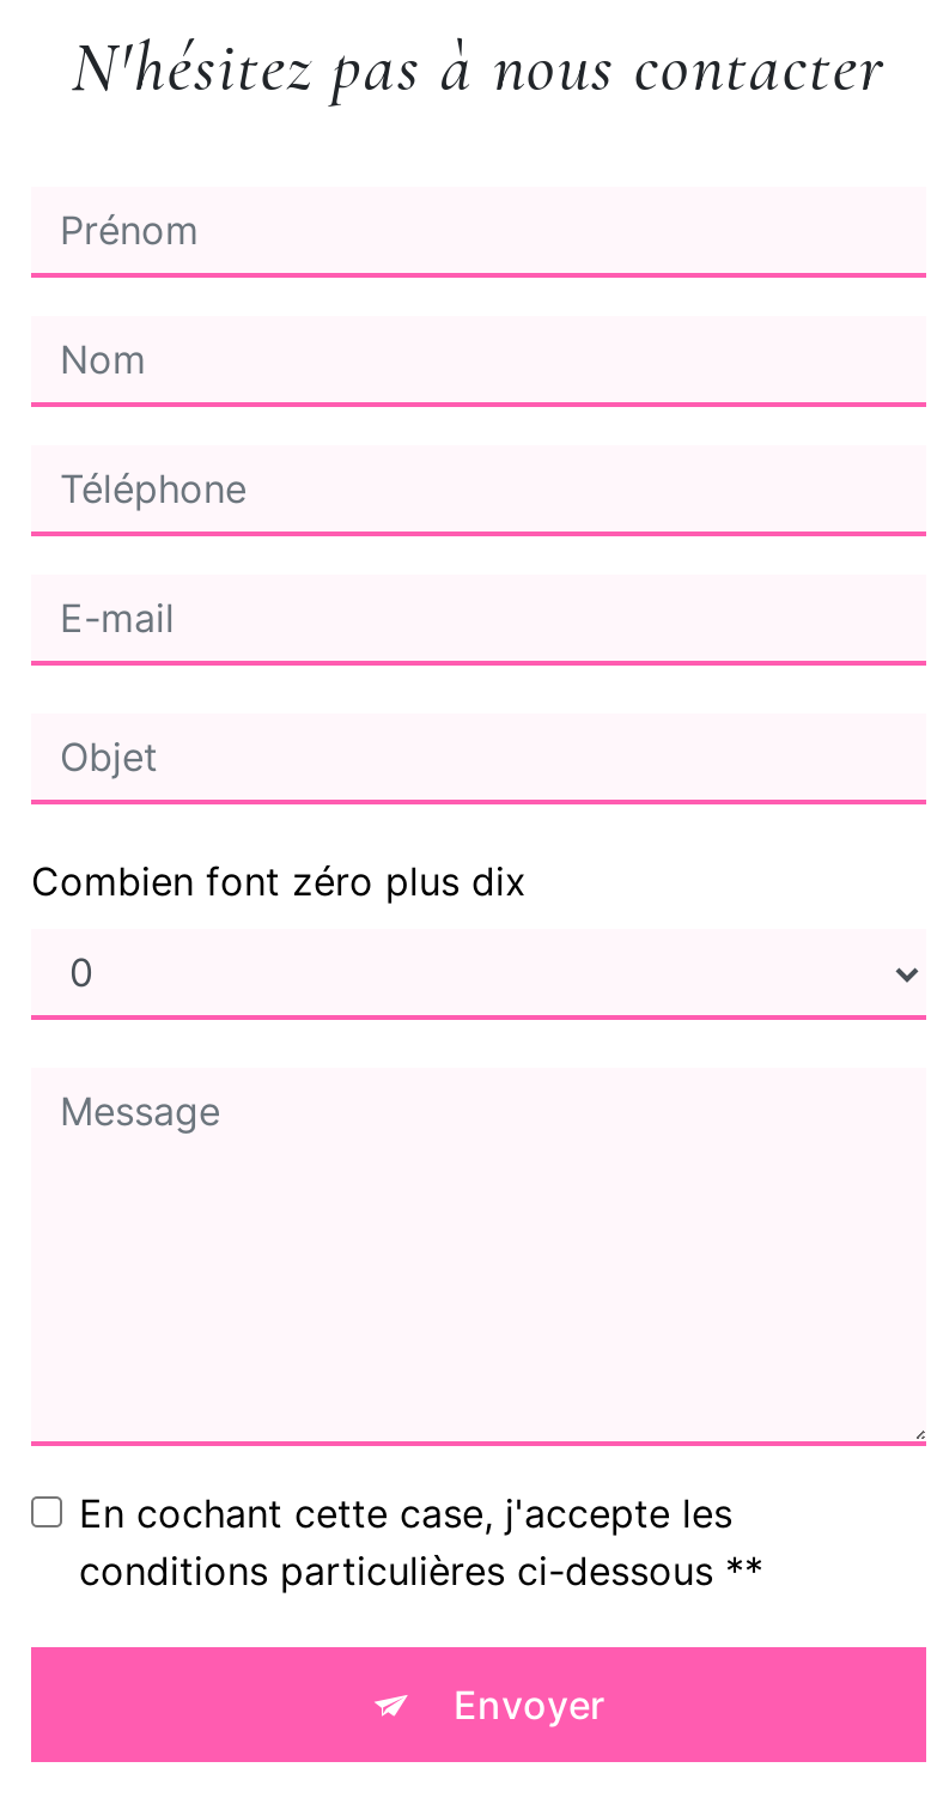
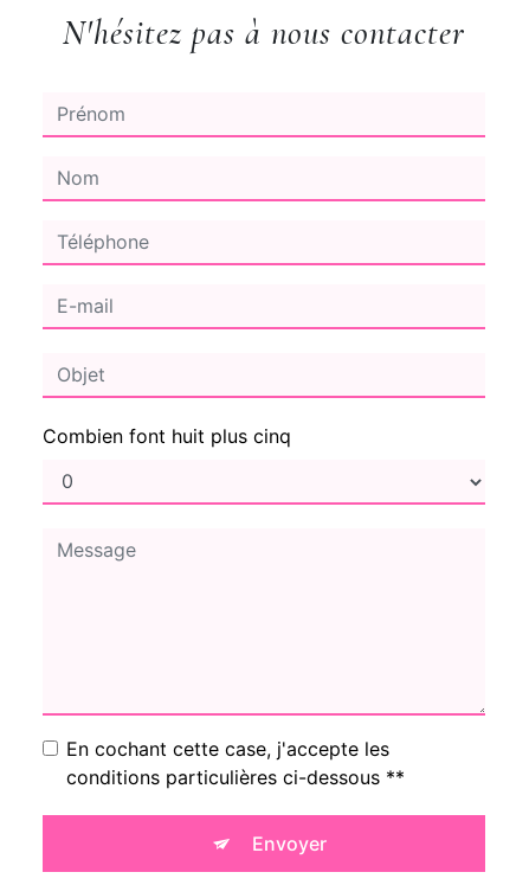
[31,857,527,905] Combien font zéro plus dix -> [43,424,291,448] Combien font huit plus cinq

